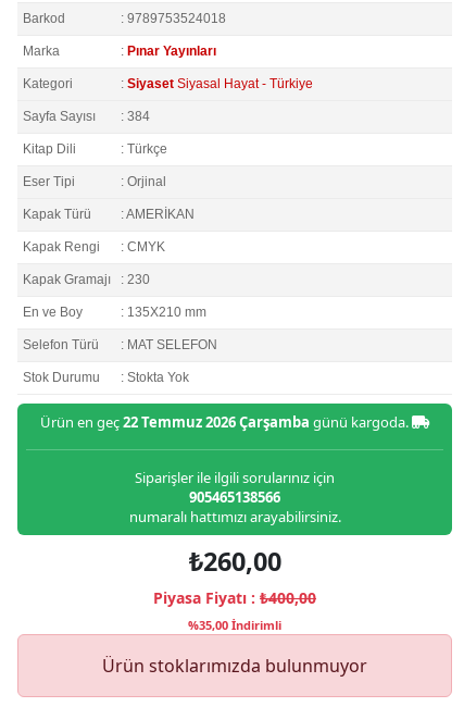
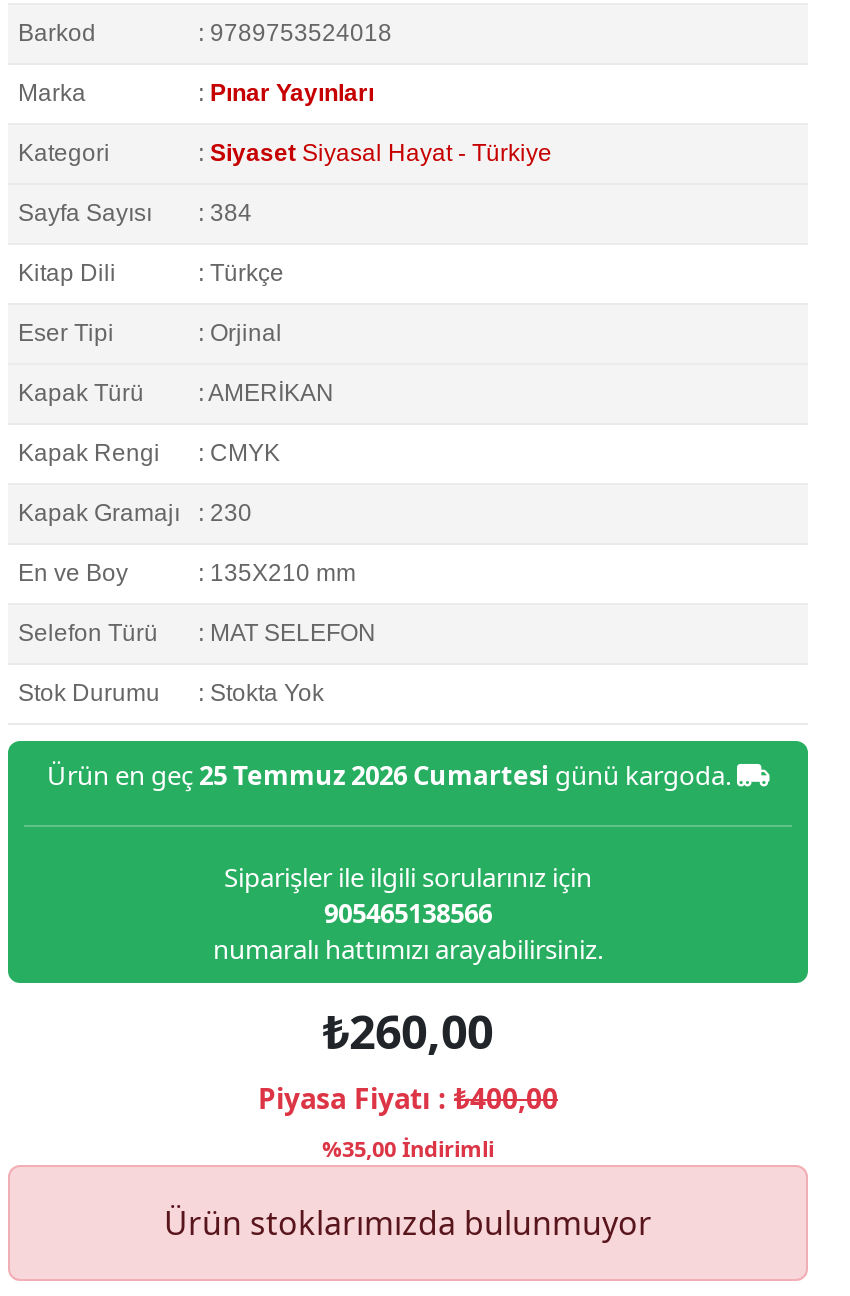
[40,412,412,432] Ürün en geç 22 Temmuz 2026 Çarşamba günü kargoda. -> [47,757,737,793] Ürün en geç 25 Temmuz 2026 Cumartesi günü kargoda.

